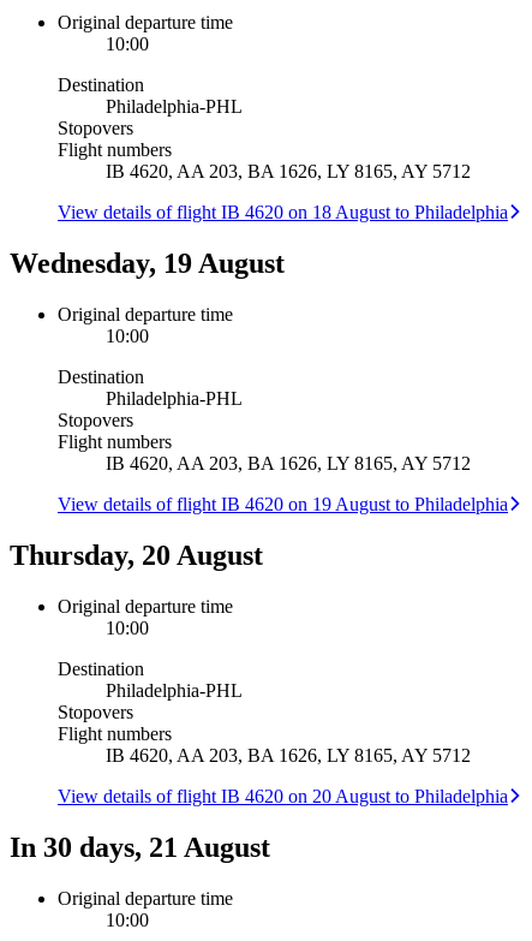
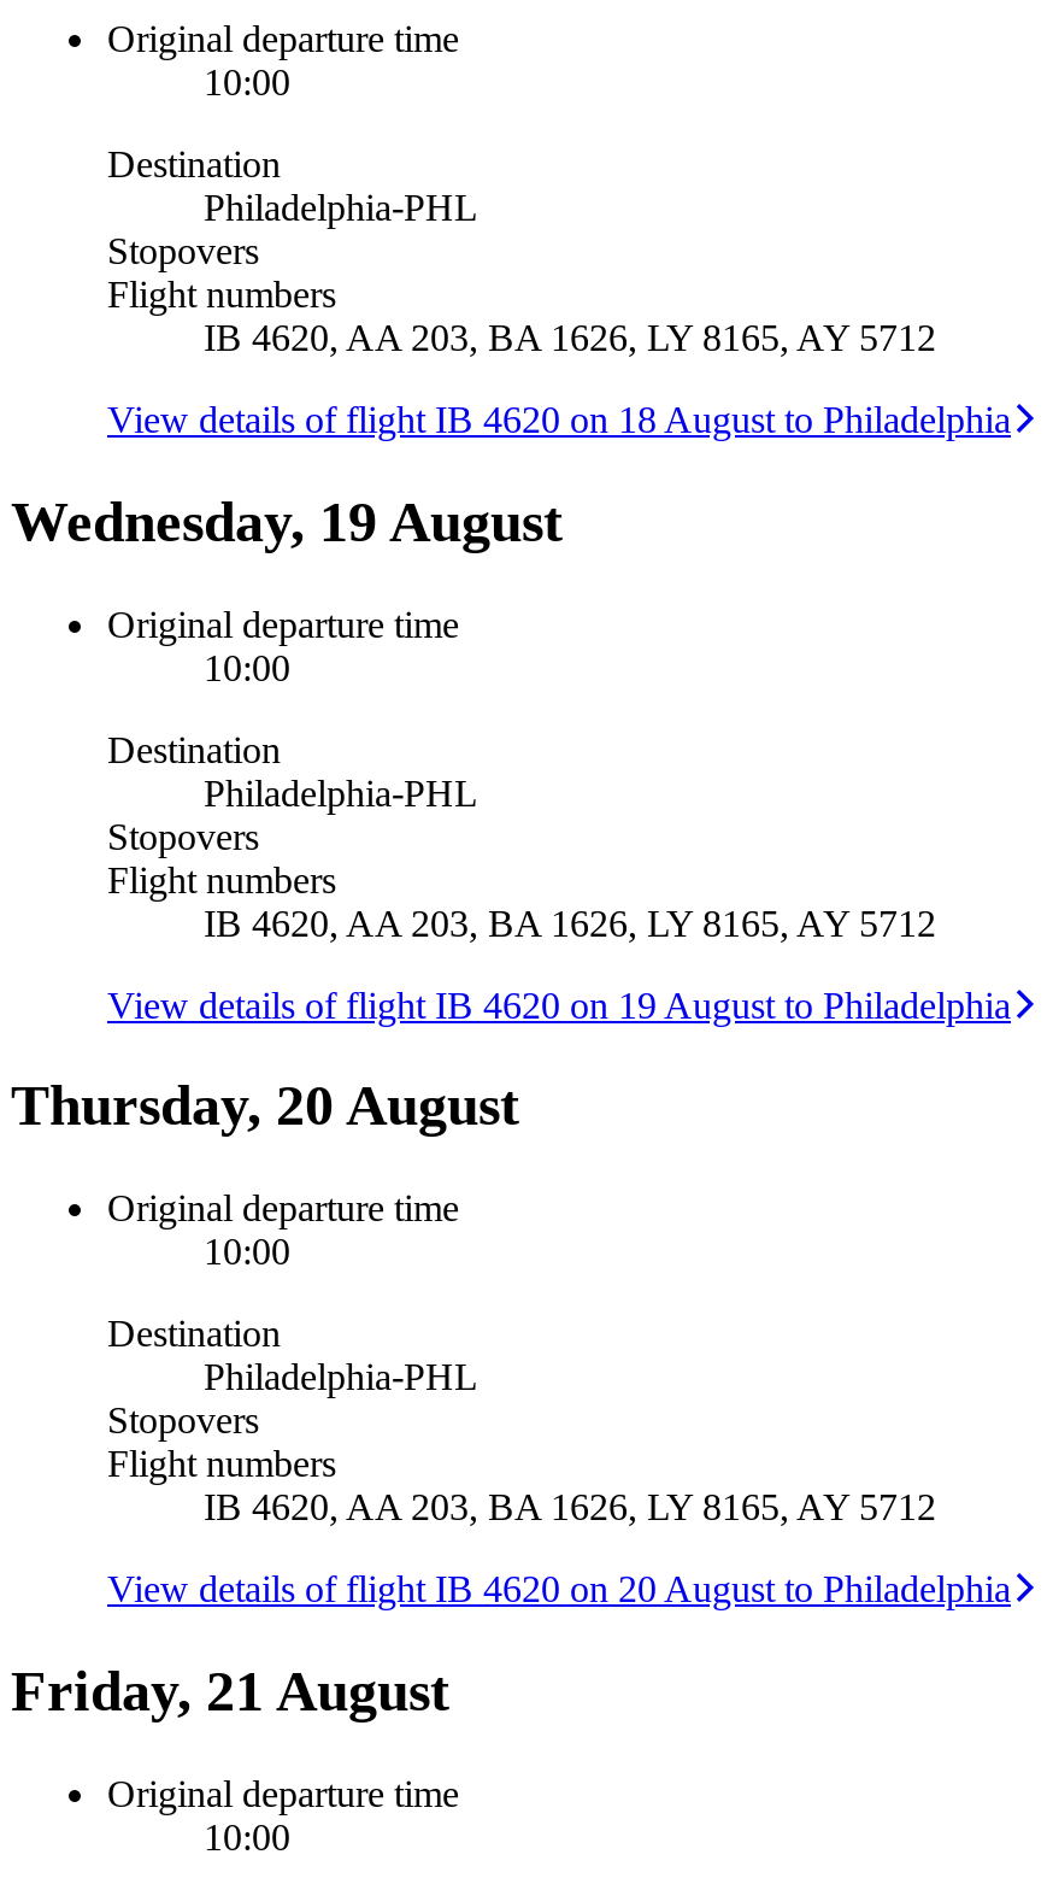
[10,831,270,863] In 30 days, 21 August -> [11,1661,449,1723] Friday, 21 August

